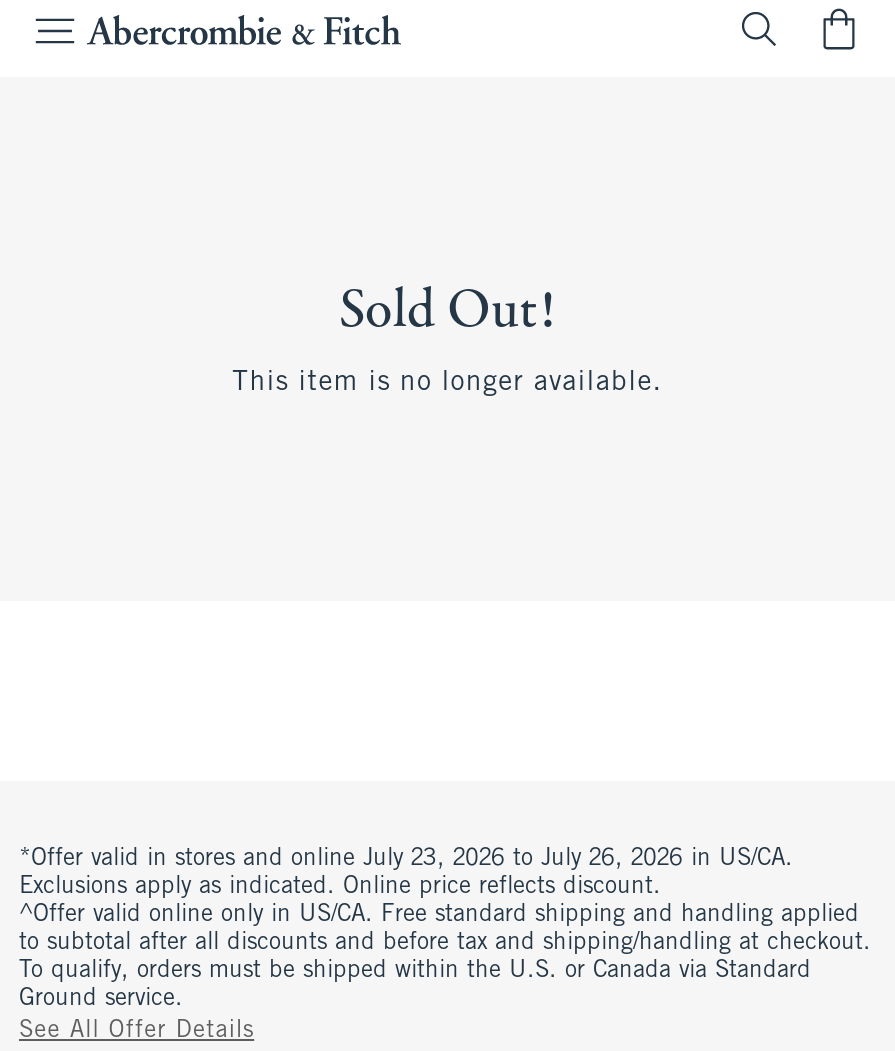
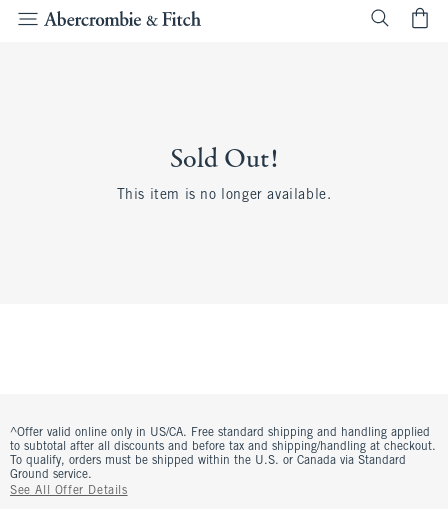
[19,847,793,899] *Offer valid in stores and online July 23, 2026 to July 26, 2026 in US/CA. | Exclusions apply as indicated. Online price reflects discount. -> none

